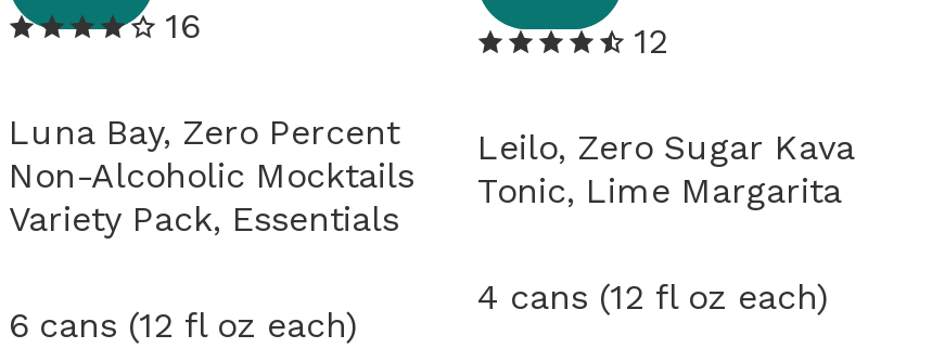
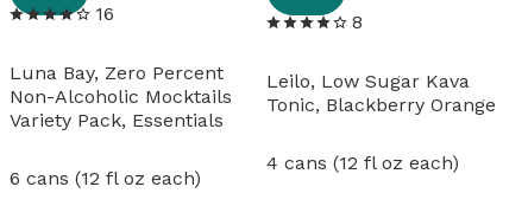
[634,20,668,62] 12 -> [352,11,363,34] 8
[477,127,855,168] Leilo, Zero Sugar Kava -> [266,69,470,92] Leilo, Low Sugar Kava
[477,171,842,212] Tonic, Lime Margarita -> [266,93,496,116] Tonic, Blackberry Orange

